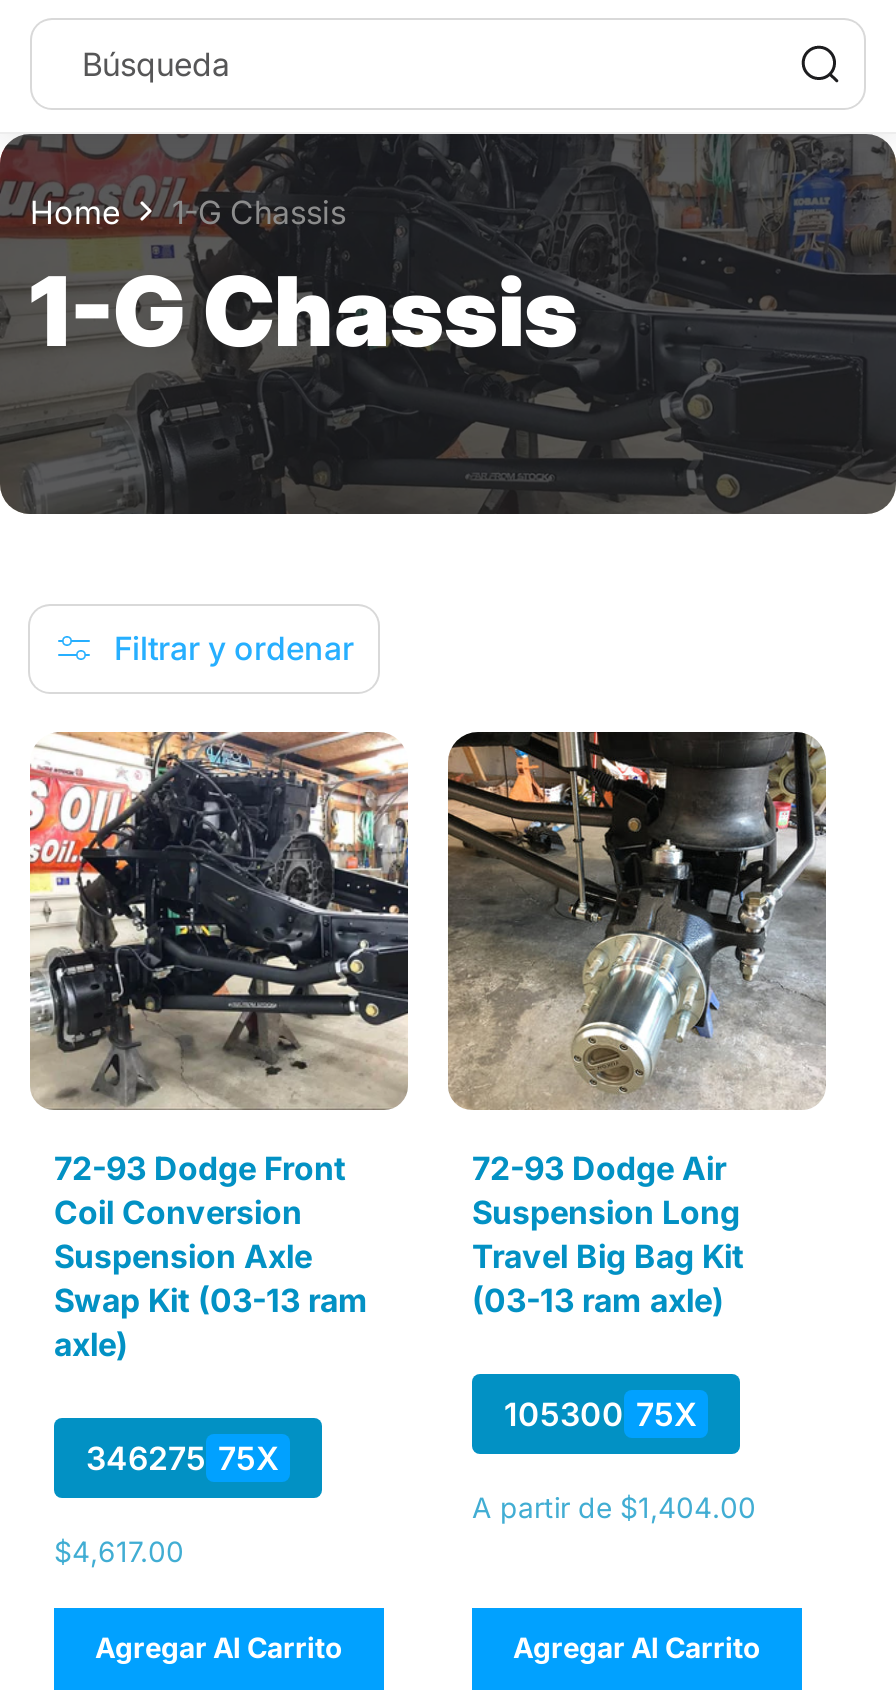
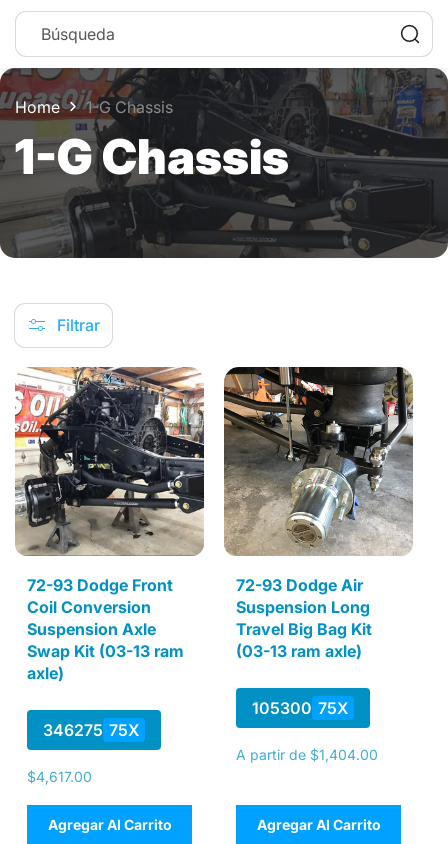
[114,628,354,668] Filtrar y ordenar -> [57,315,100,335] Filtrar

